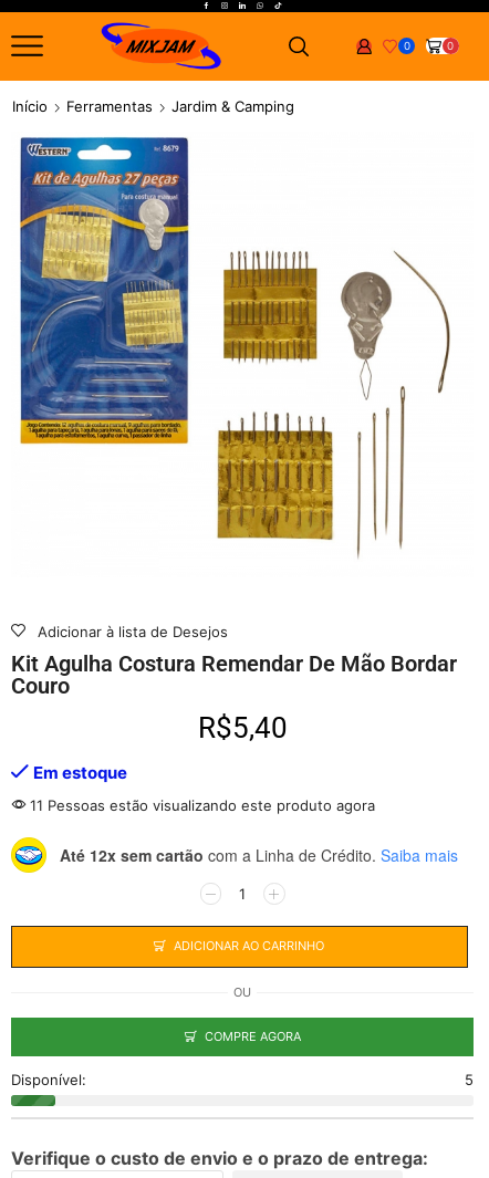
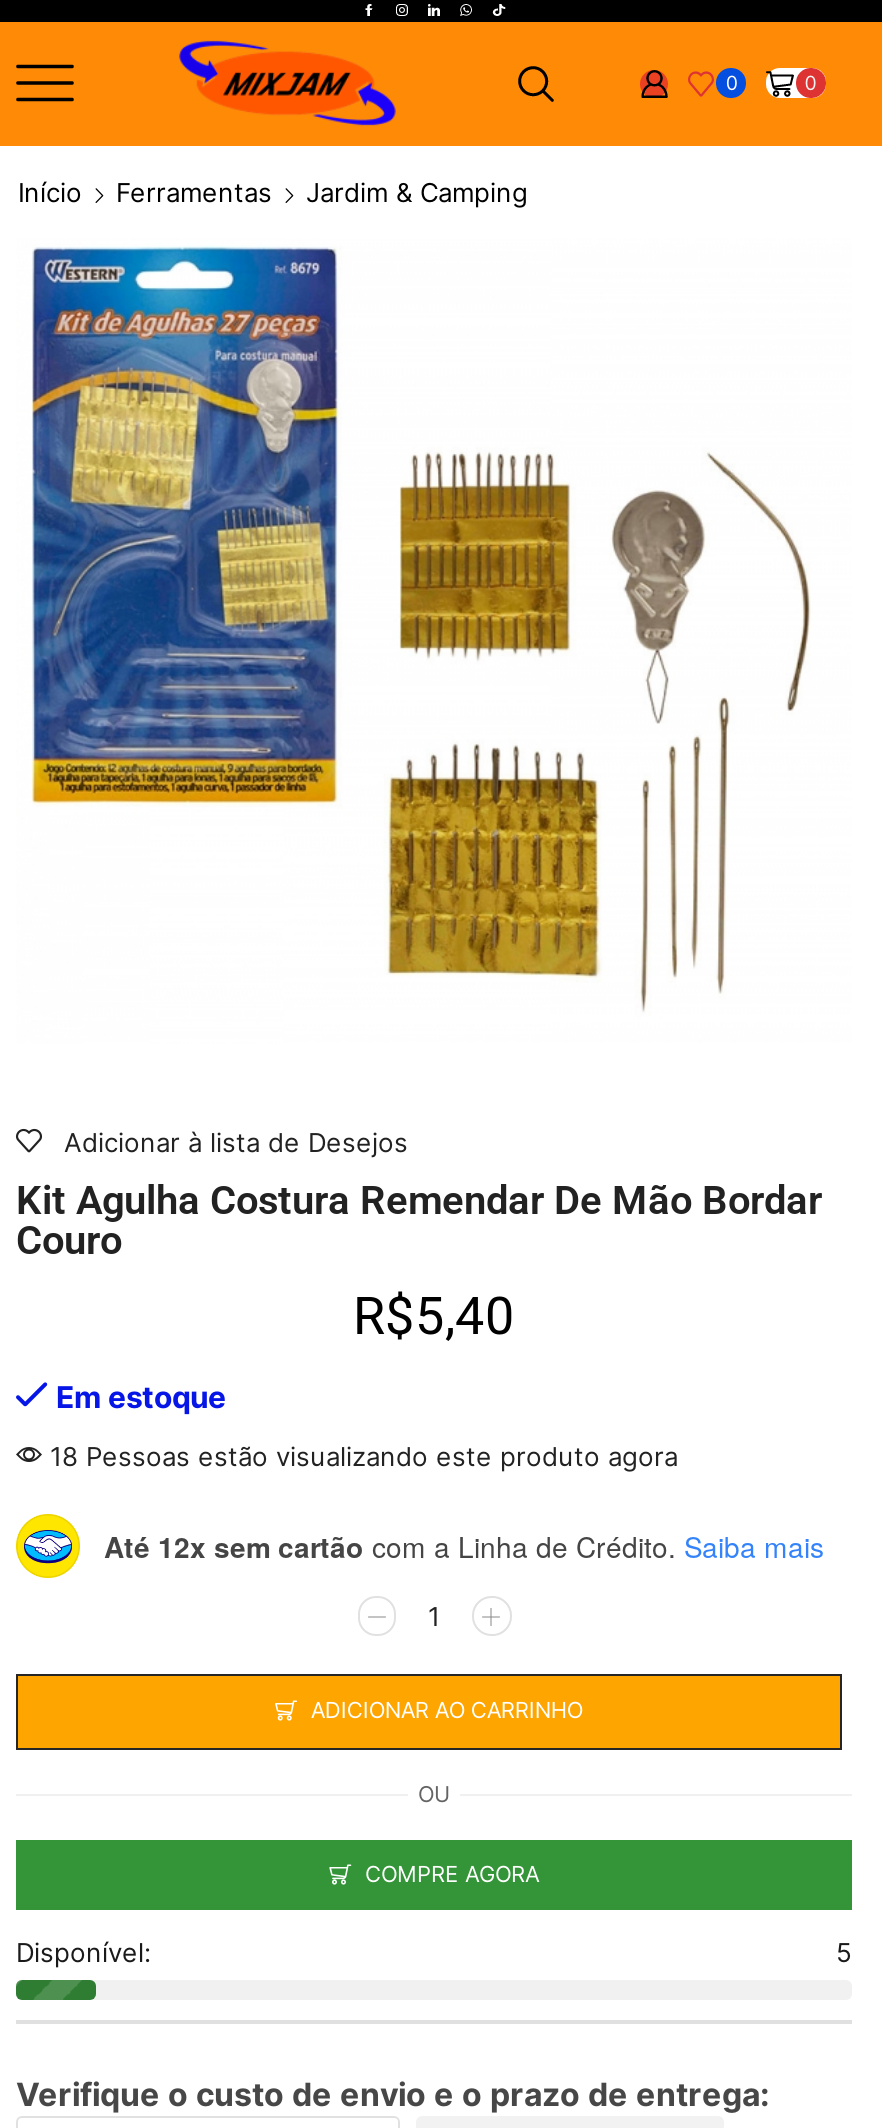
[25,797,375,814] 11 Pessoas estão visualizando este produto agora -> [42,1440,678,1472] 18 Pessoas estão visualizando este produto agora

